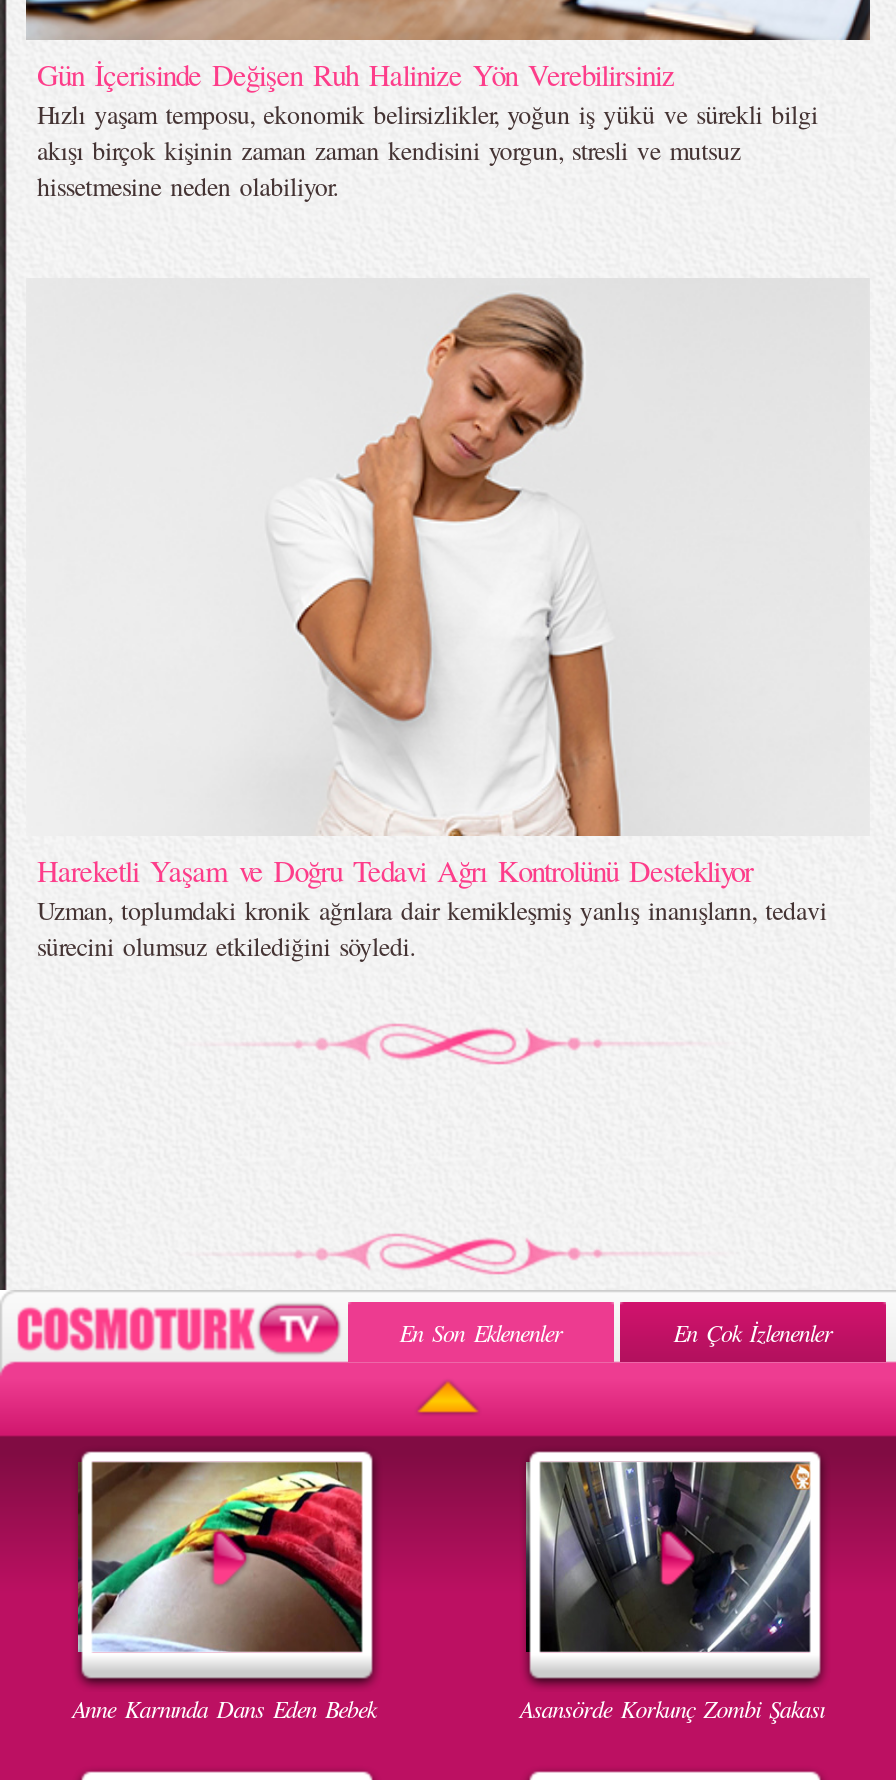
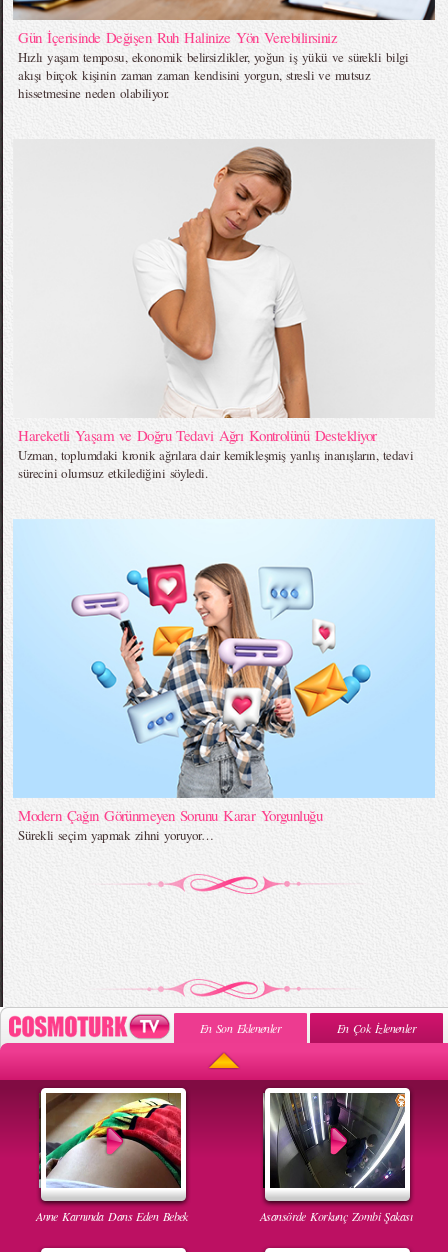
none -> [13,515,435,844] [image] | Modern Çağın Görünmeyen Sorunu Karar Yorgunluğu | Sürekli seçim yapmak zihni yoruyor…

